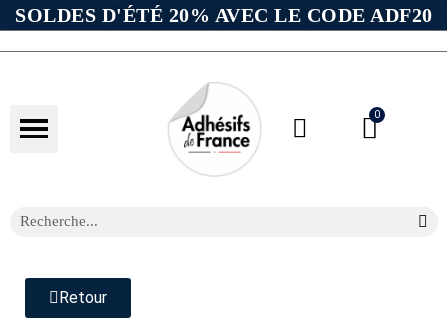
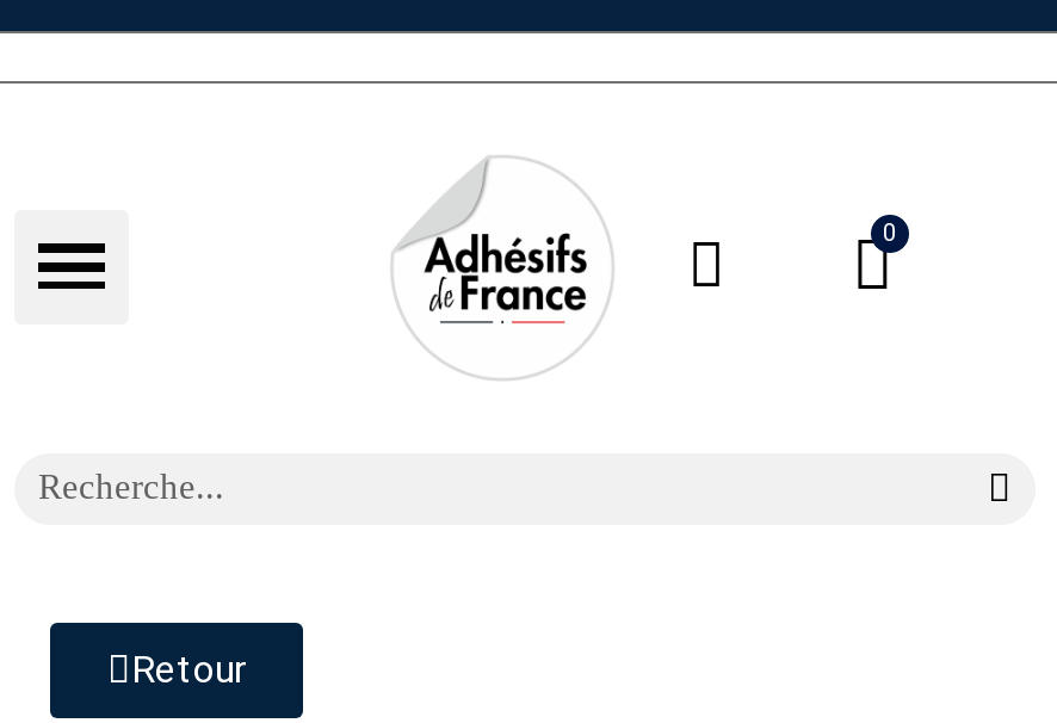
[15,4,433,26] SOLDES D'ÉTÉ 20% AVEC LE CODE ADF20 -> none

